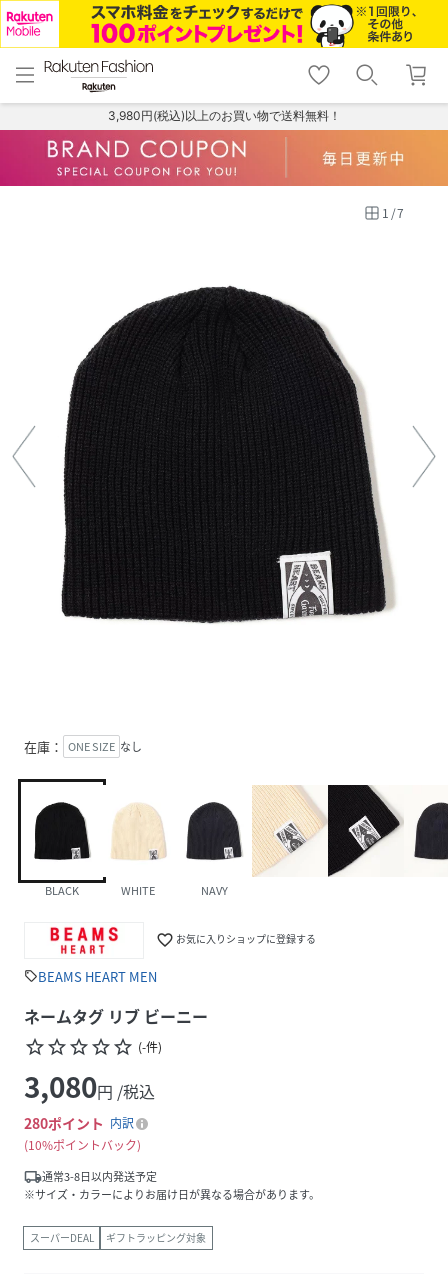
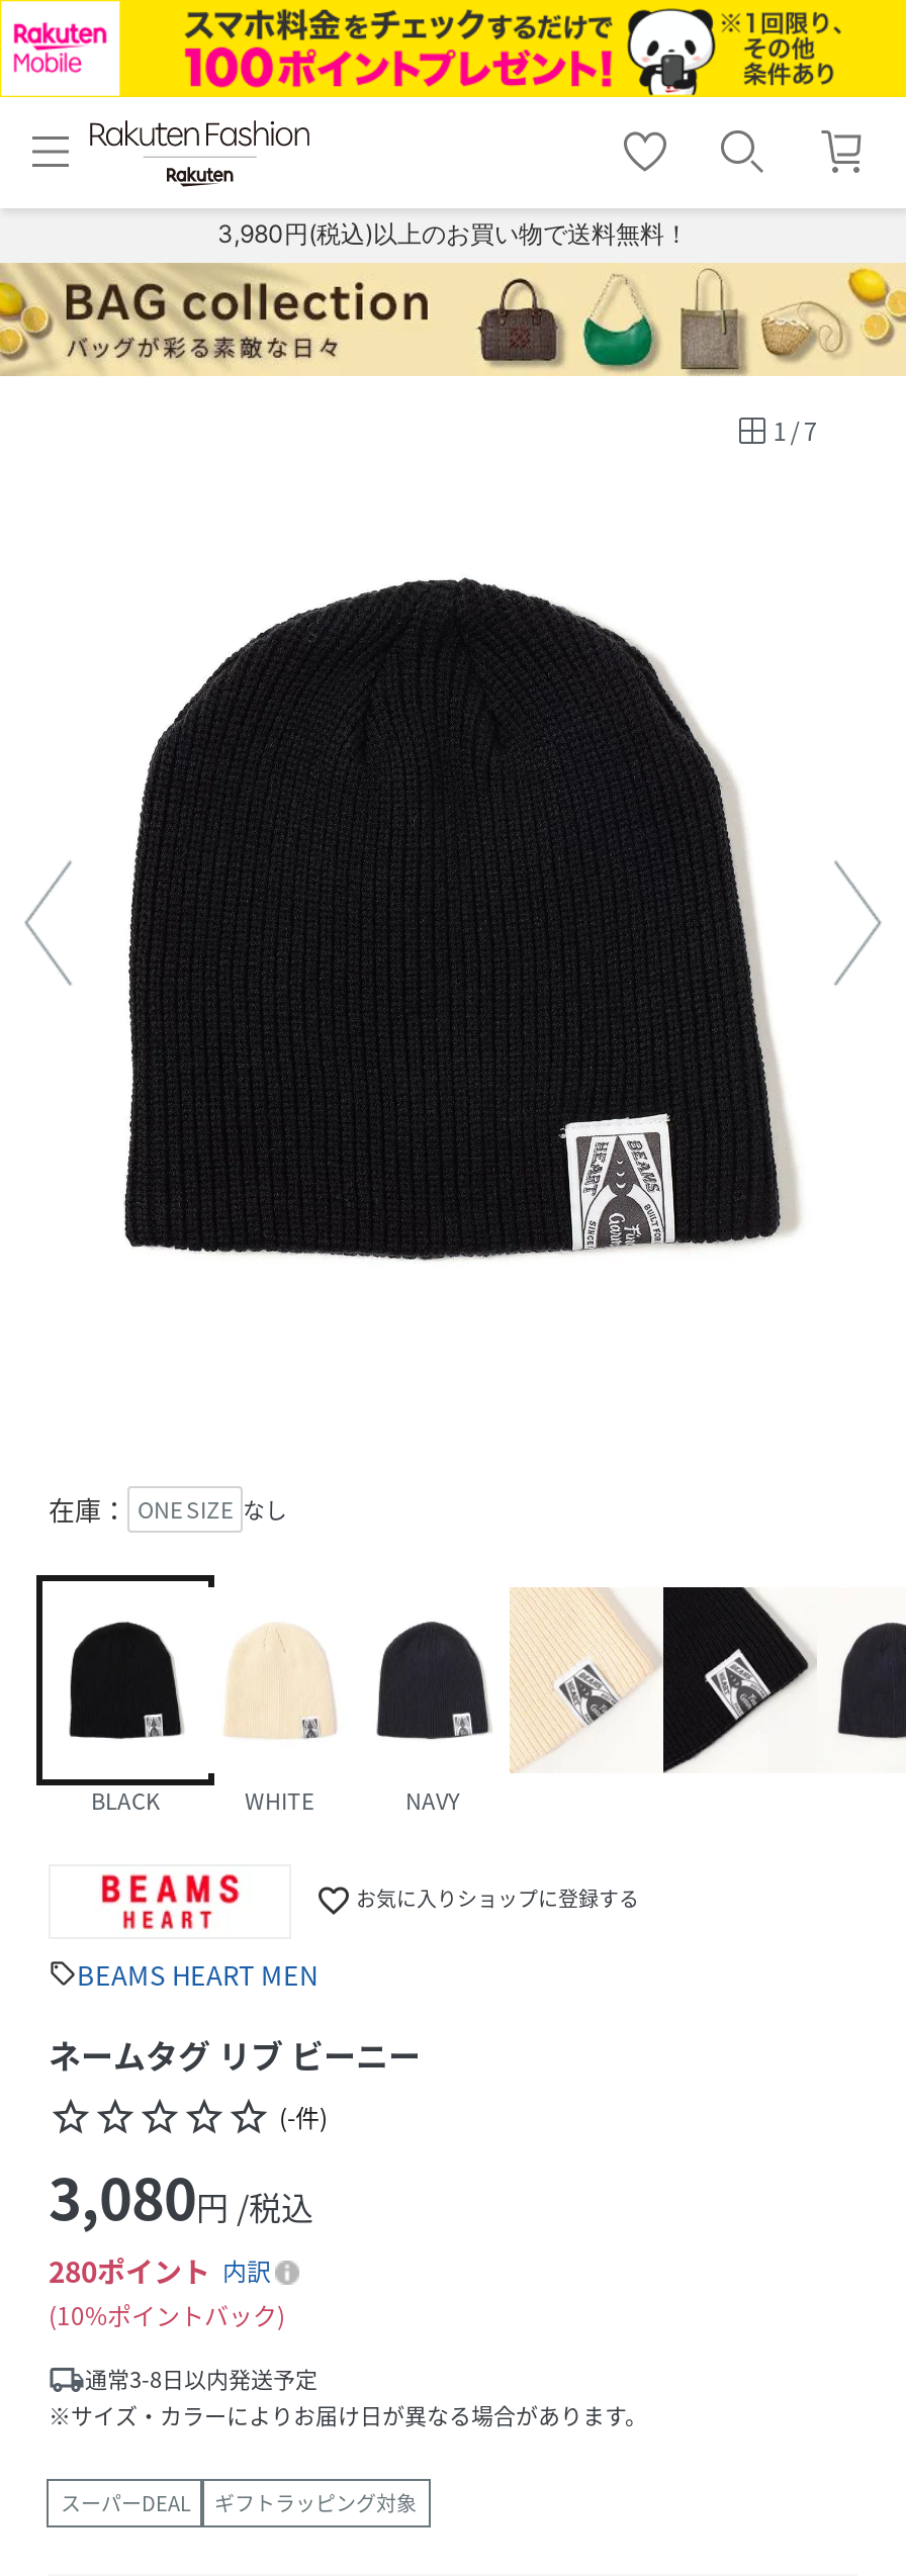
[3,129,445,187] [image] -> [6,263,900,376] [image]

